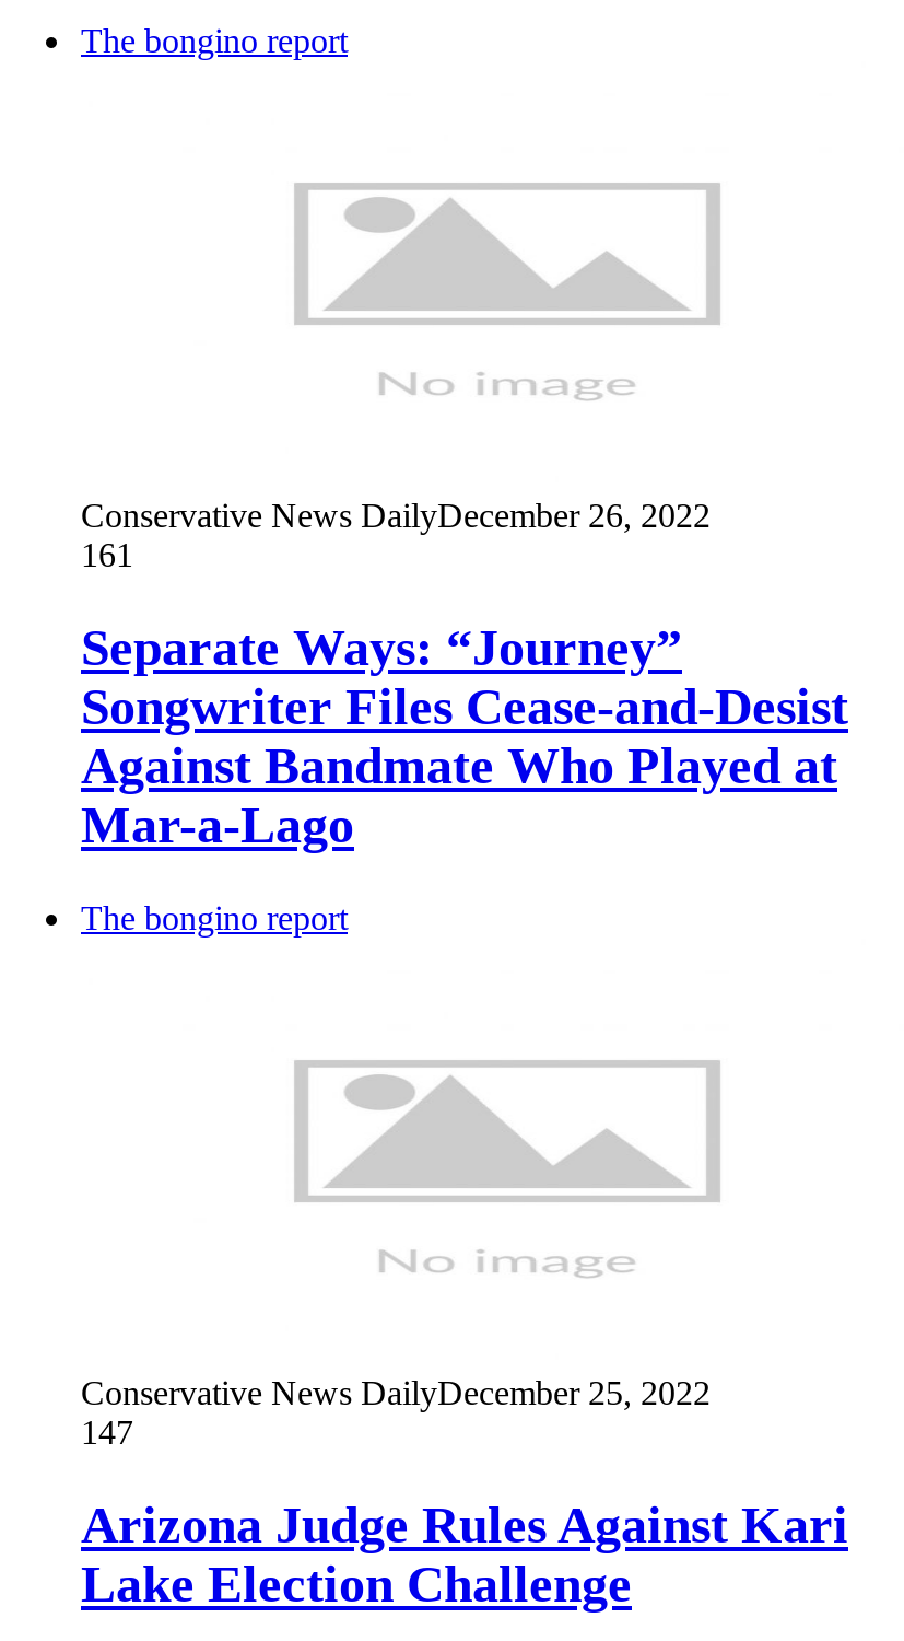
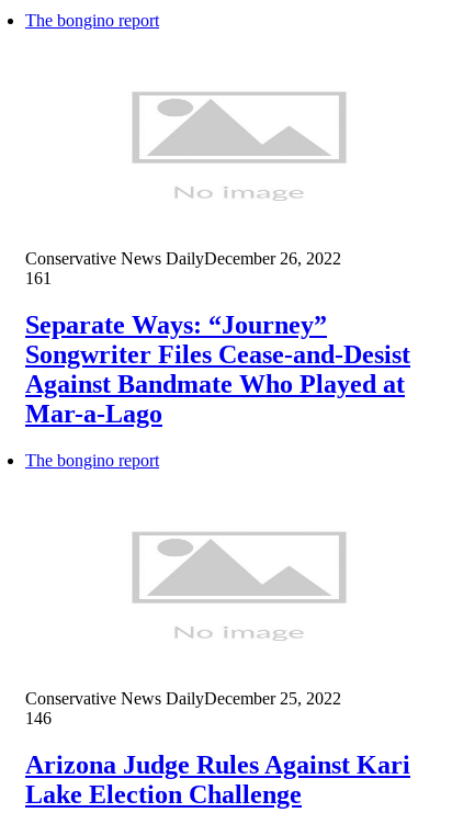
[81,1413,133,1450] 147 -> [25,709,52,727] 146

